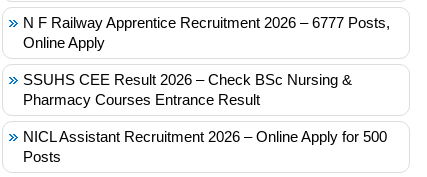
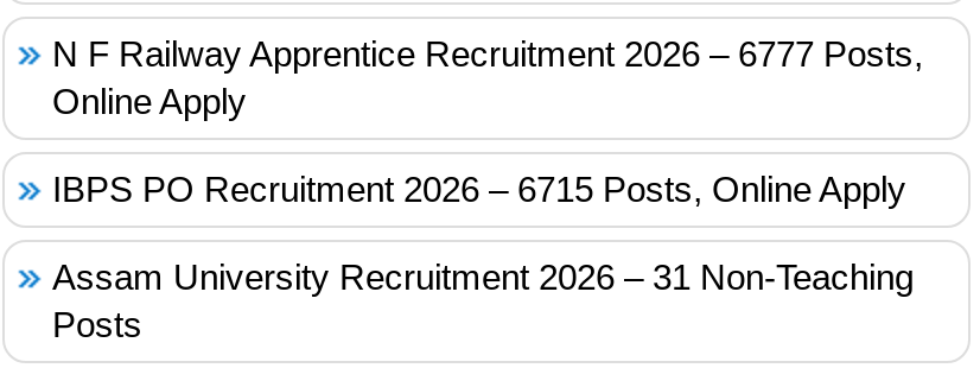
[23,71,352,108] SSUHS CEE Result 2026 – Check BSc Nursing & | Pharmacy Courses Entrance Result -> [52,169,906,209] IBPS PO Recruitment 2026 – 6715 Posts, Online Apply
[23,128,387,145] NICL Assistant Recruitment 2026 – Online Apply for 500 -> [52,257,914,297] Assam University Recruitment 2026 – 31 Non-Teaching

